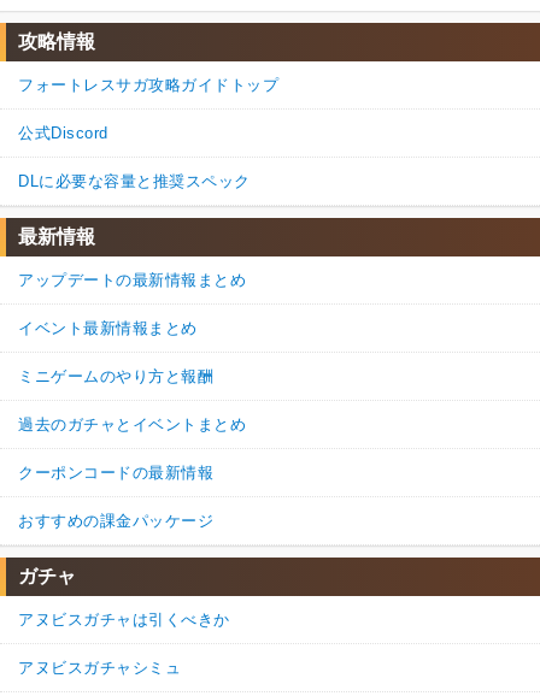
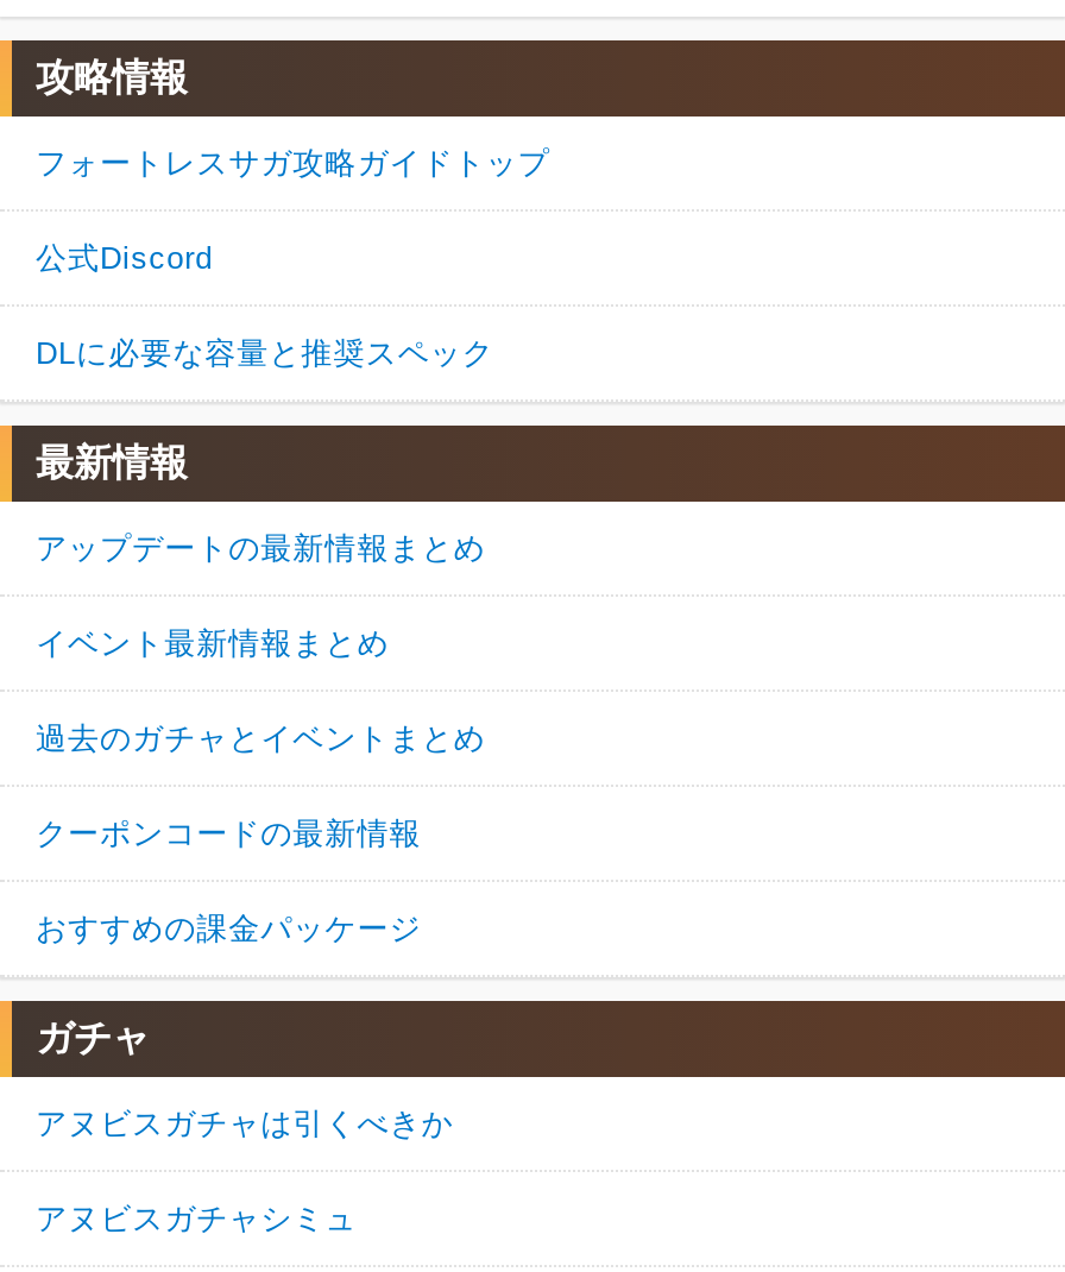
[18,367,214,385] ミニゲームのやり方と報酬 -> none

